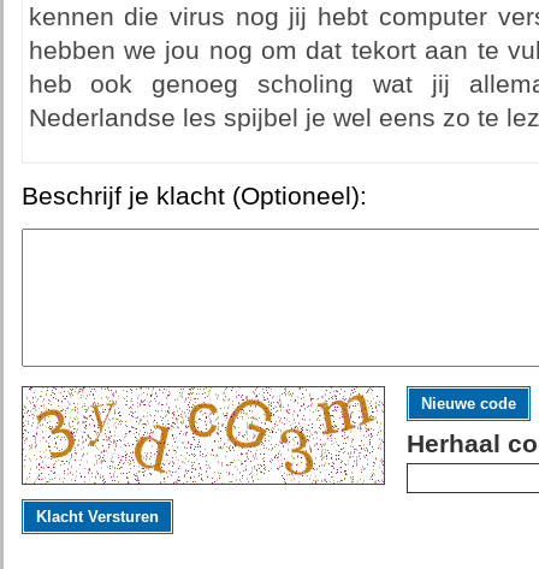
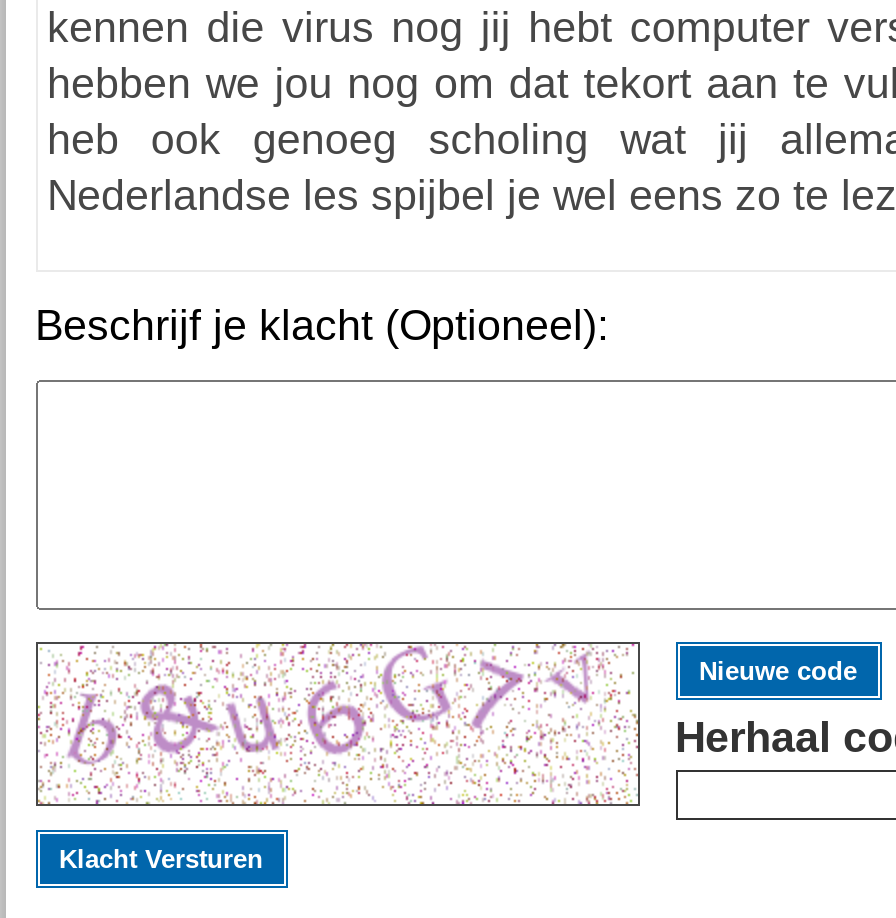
[22,386,379,482] [image] -> [40,642,632,802] [image]

